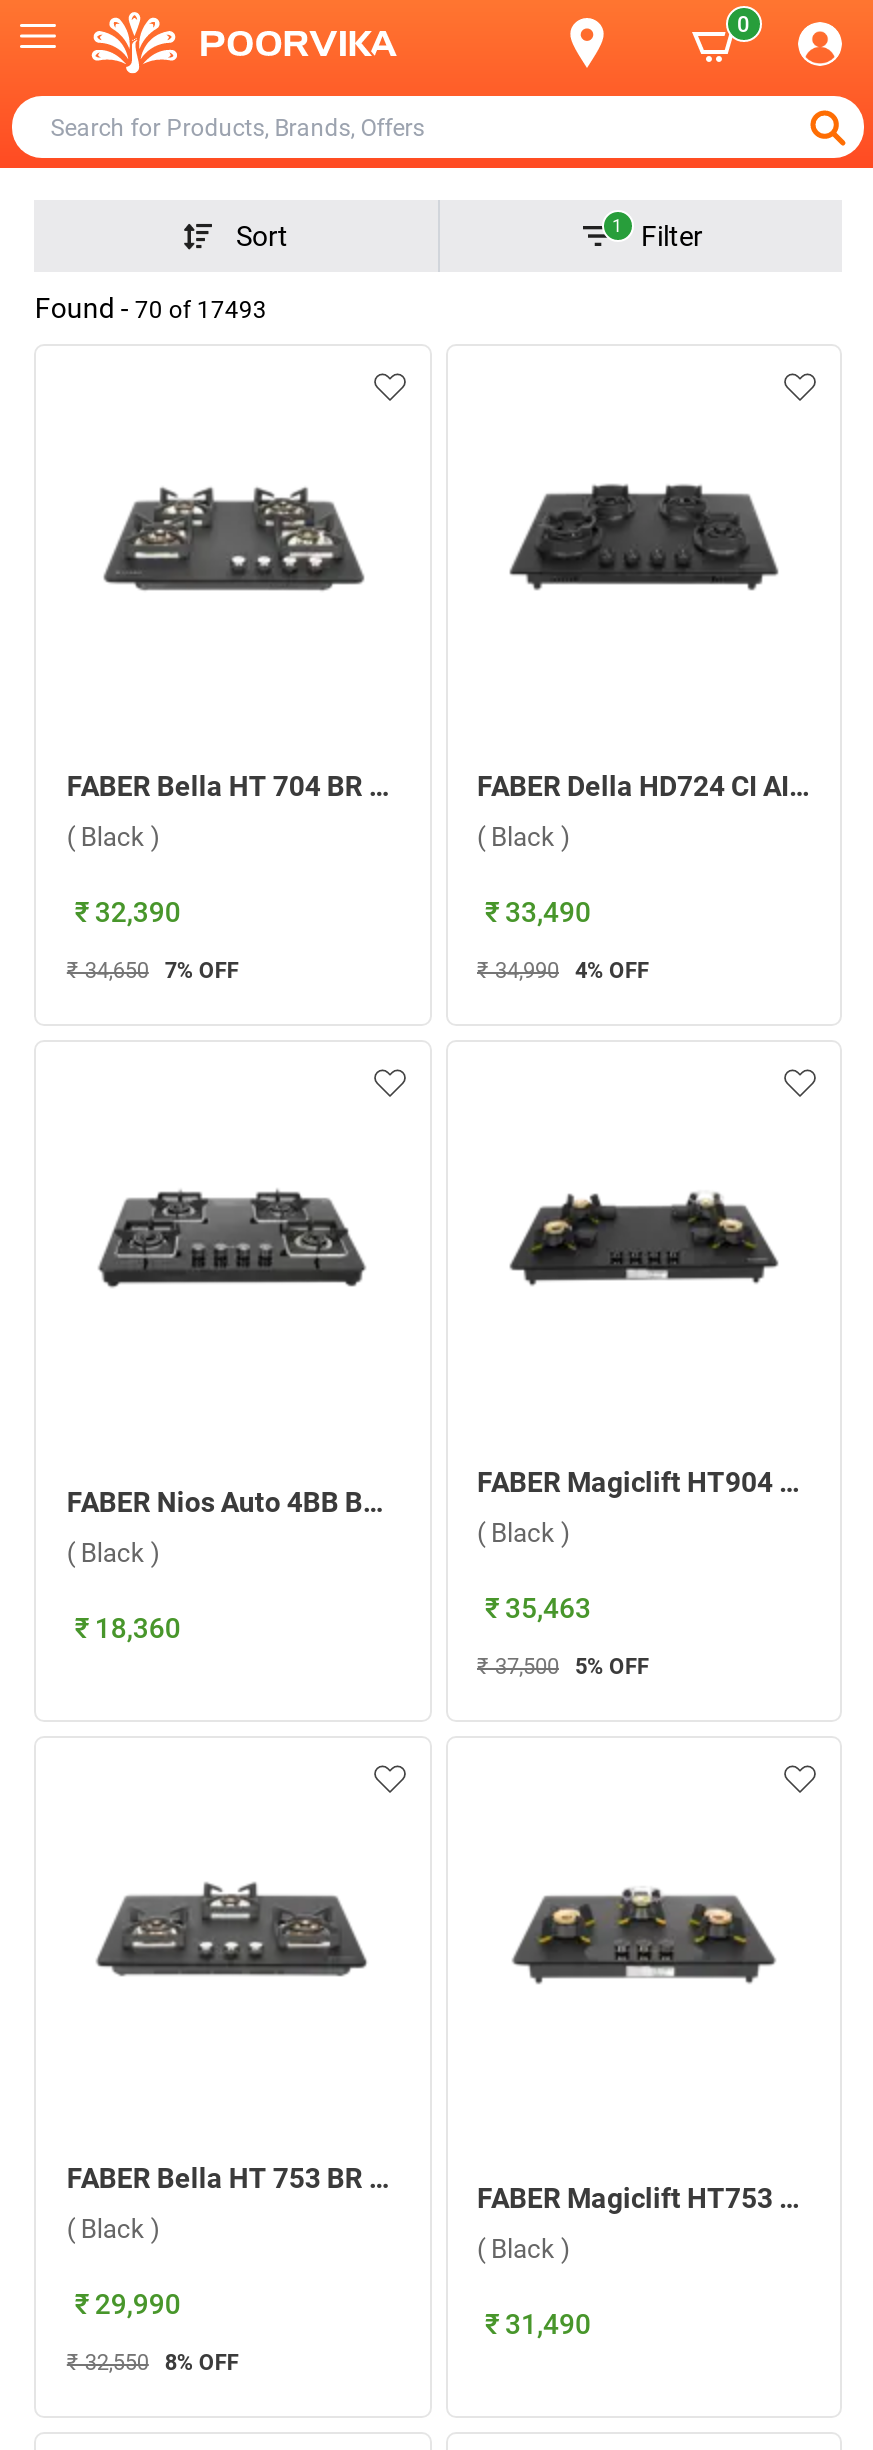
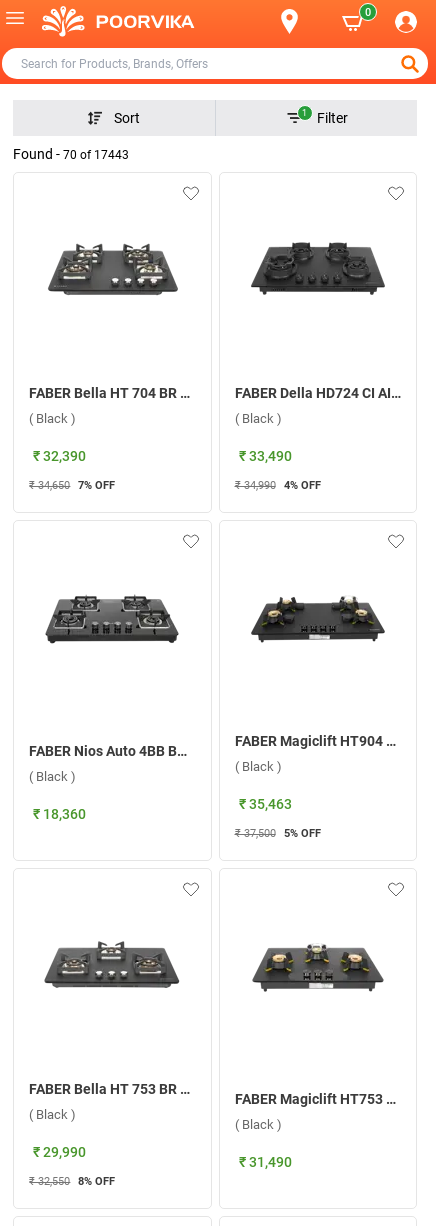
[35,292,267,324] Found - 70 of 17493 -> [13,146,129,162] Found - 70 of 17443

